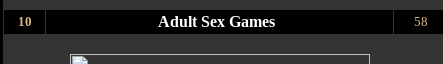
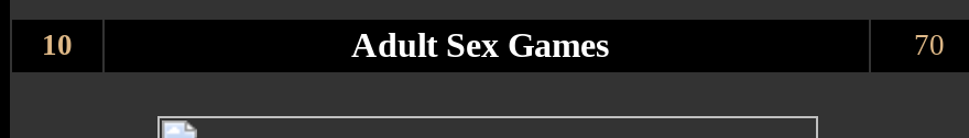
[413,14,427,29] 58 -> [914,28,945,61] 70

